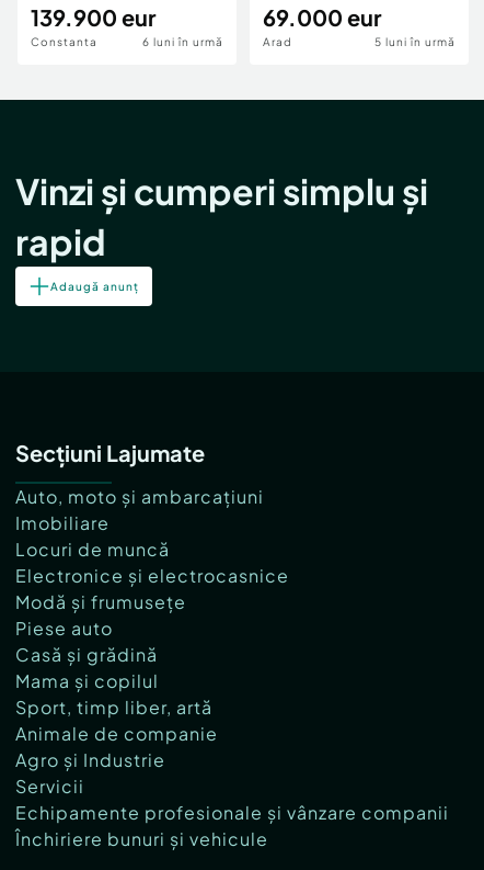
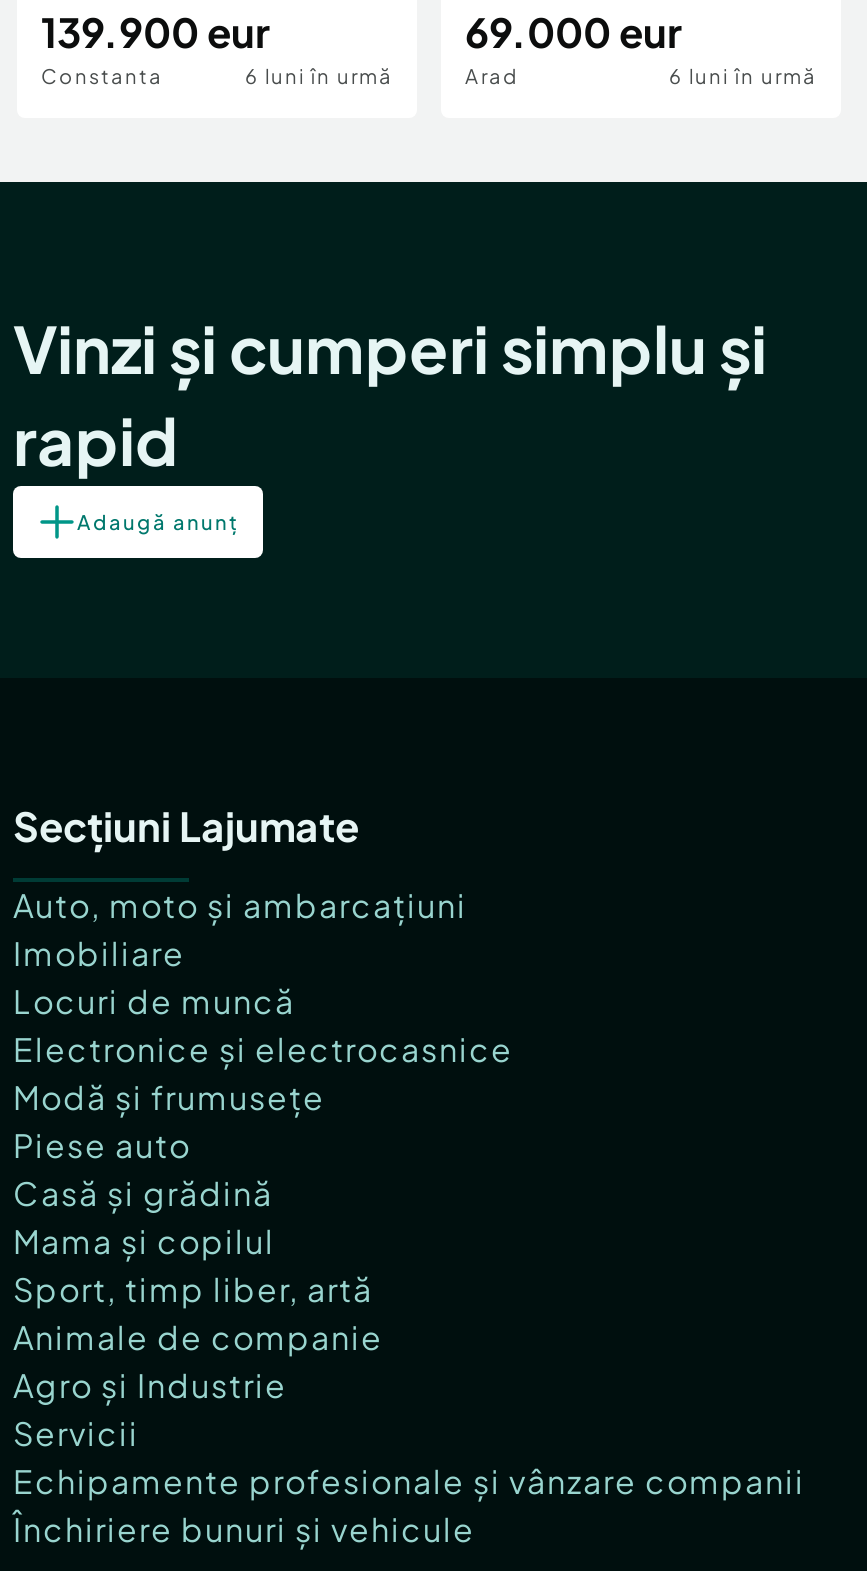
[374,35,456,48] 5 luni în urmă -> [669,64,817,88] 6 luni în urmă

